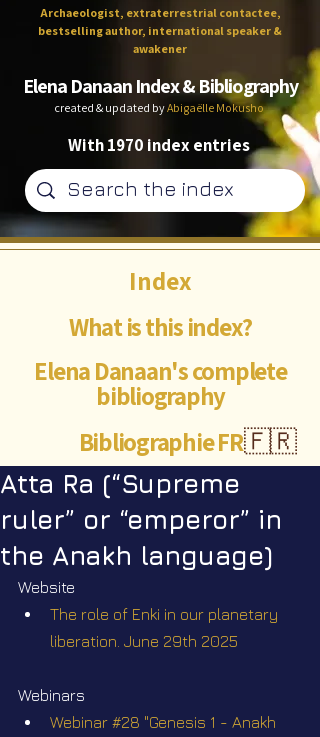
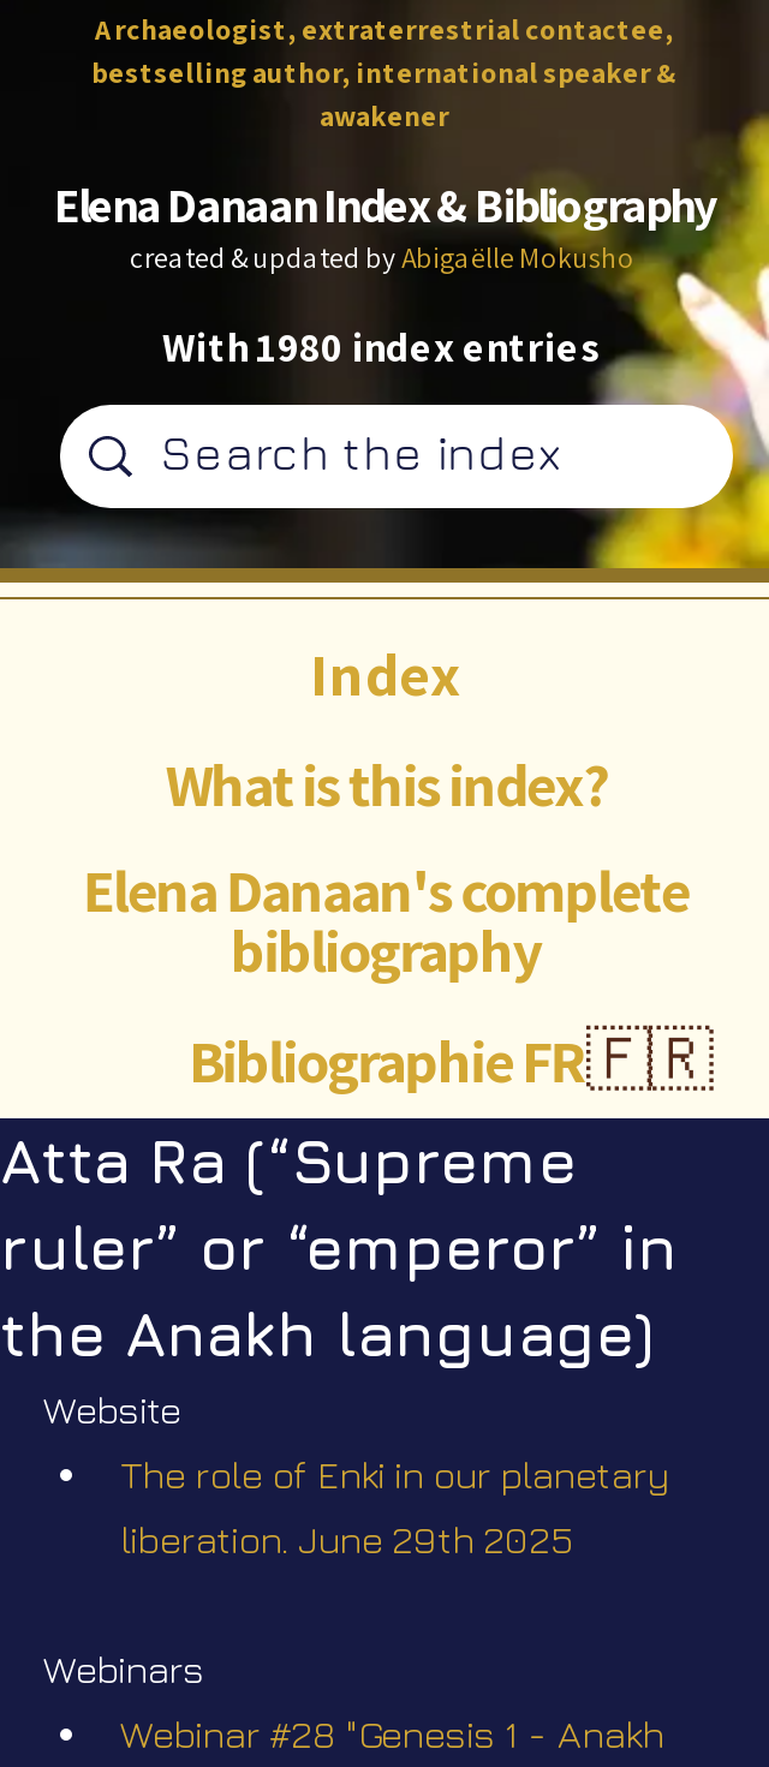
[67,134,249,156] With 1970 index entries -> [162,321,600,374] With 1980 index entries

